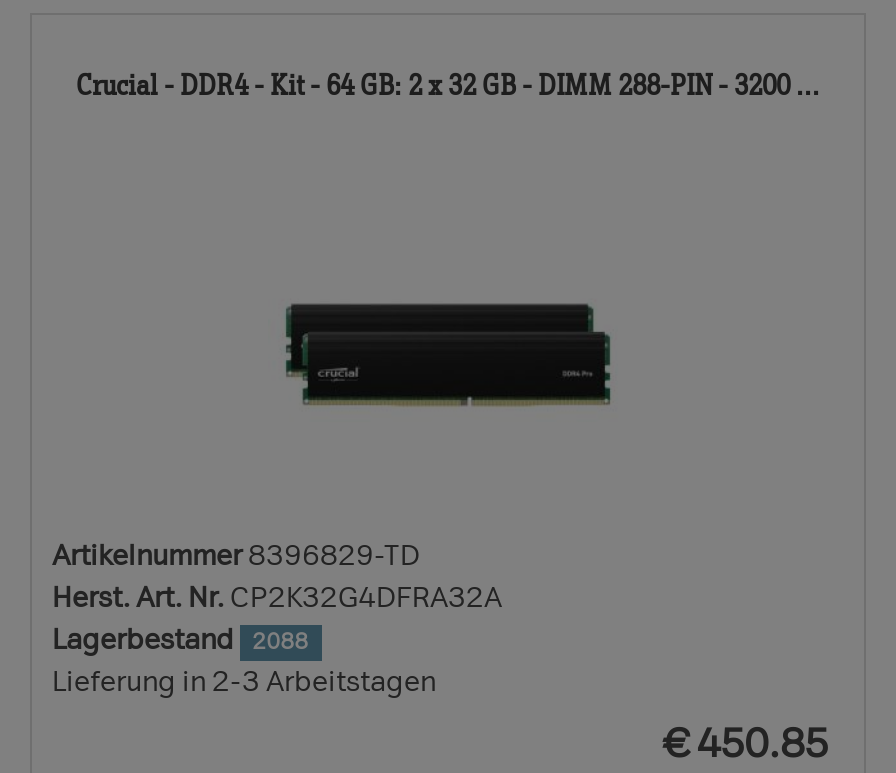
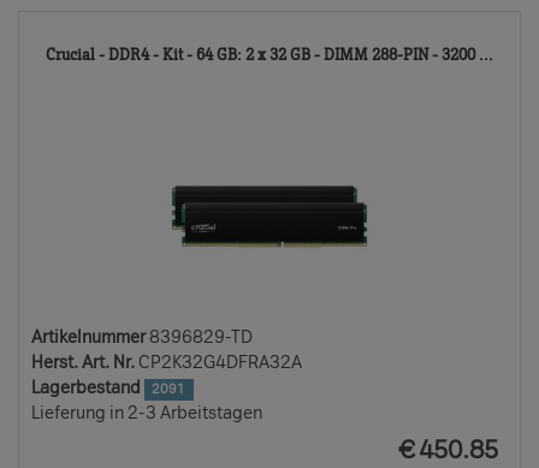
[52,623,309,657] Lagerbestand 2088 -> [31,378,186,398] Lagerbestand 2091

